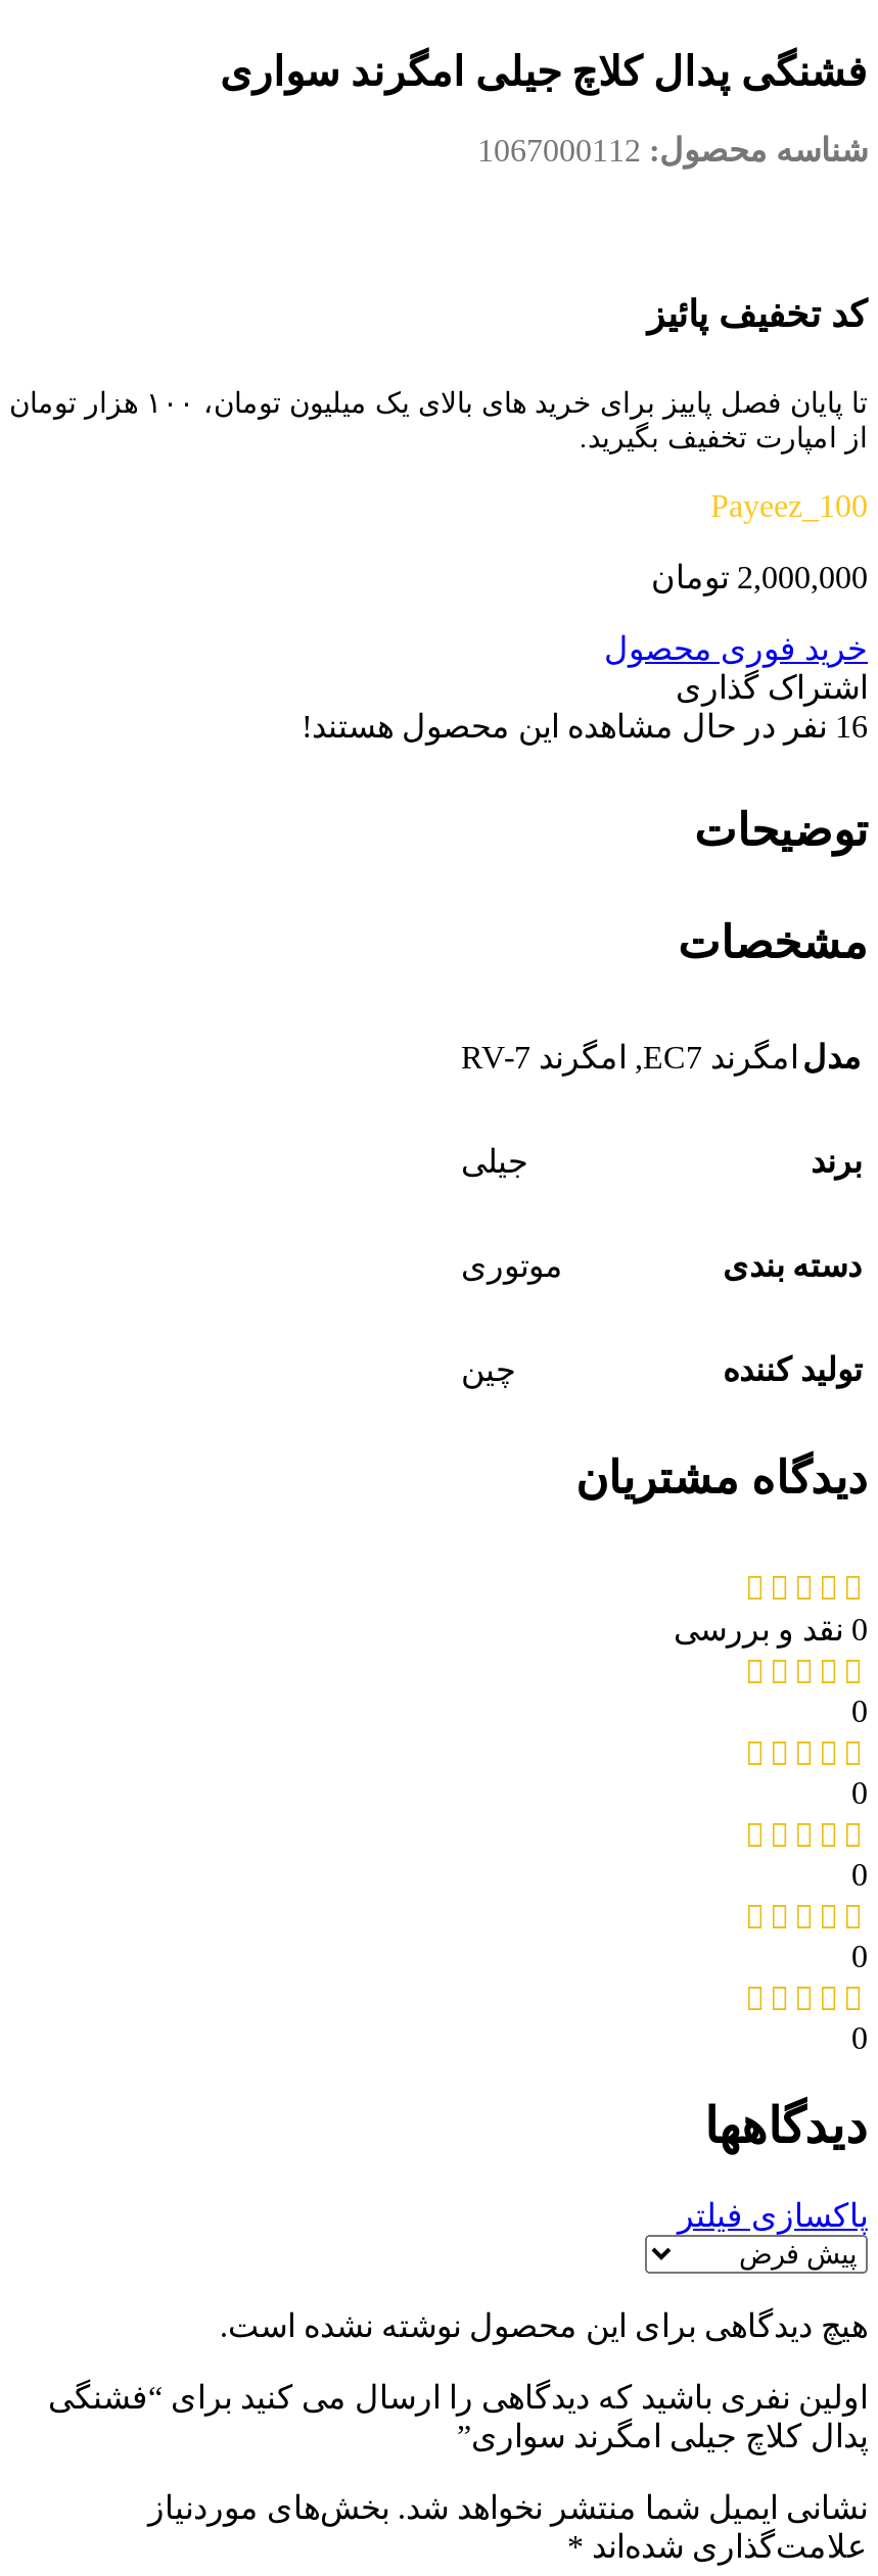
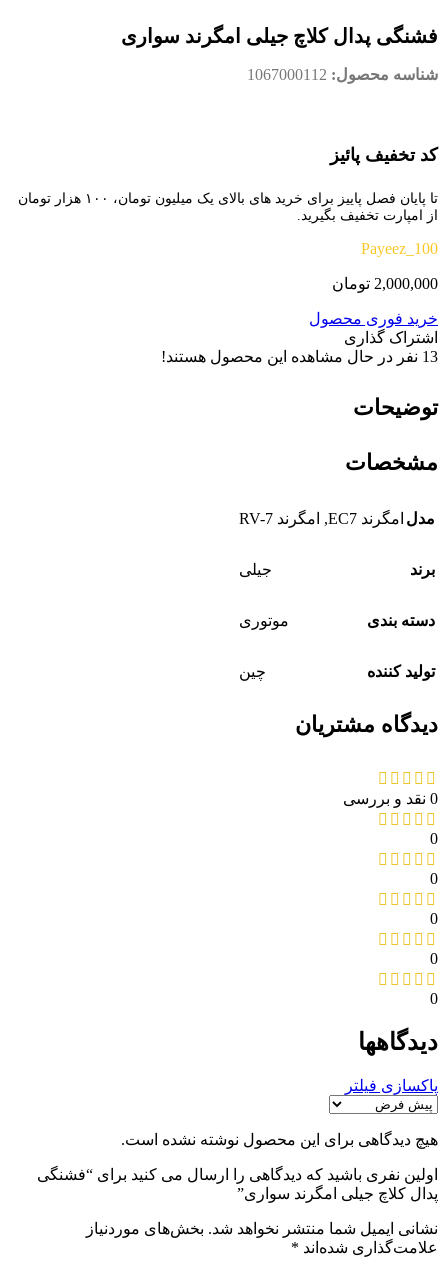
[302,709,868,743] 16 نفر در حال مشاهده این محصول هستند! -> [161,348,438,365] 13 نفر در حال مشاهده این محصول هستند!

